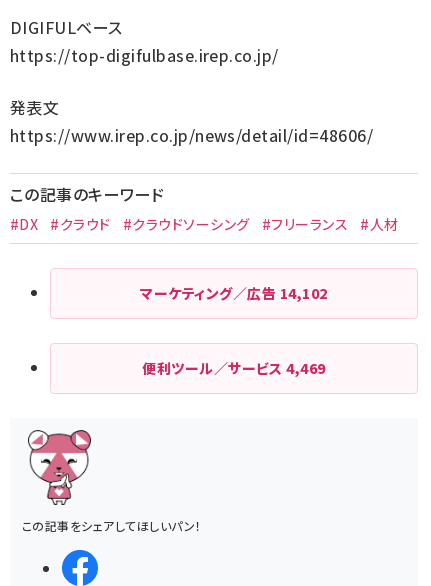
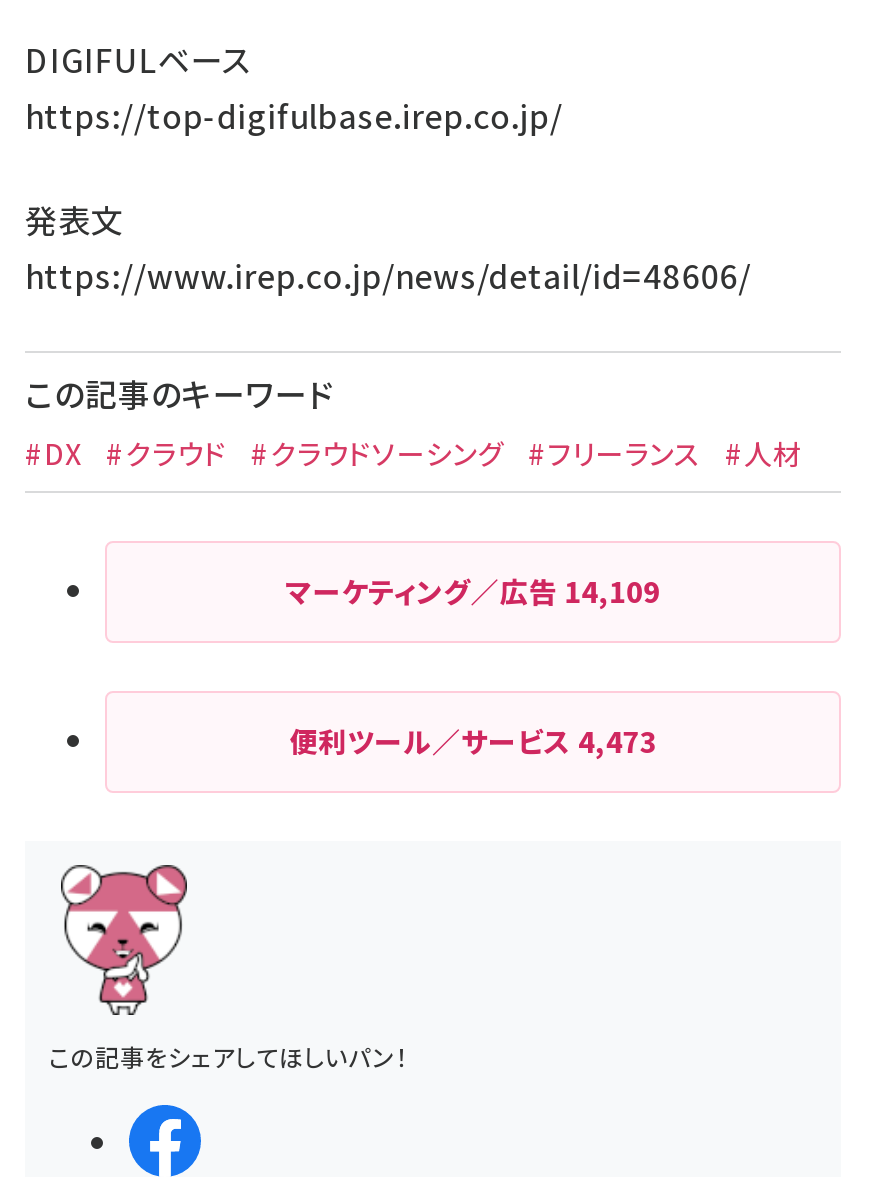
[140,283,328,303] マーケティング／広告14,102 -> [286,570,660,610] マーケティング／広告14,109
[142,358,326,378] 便利ツール／サービス4,469 -> [289,720,657,760] 便利ツール／サービス4,473

